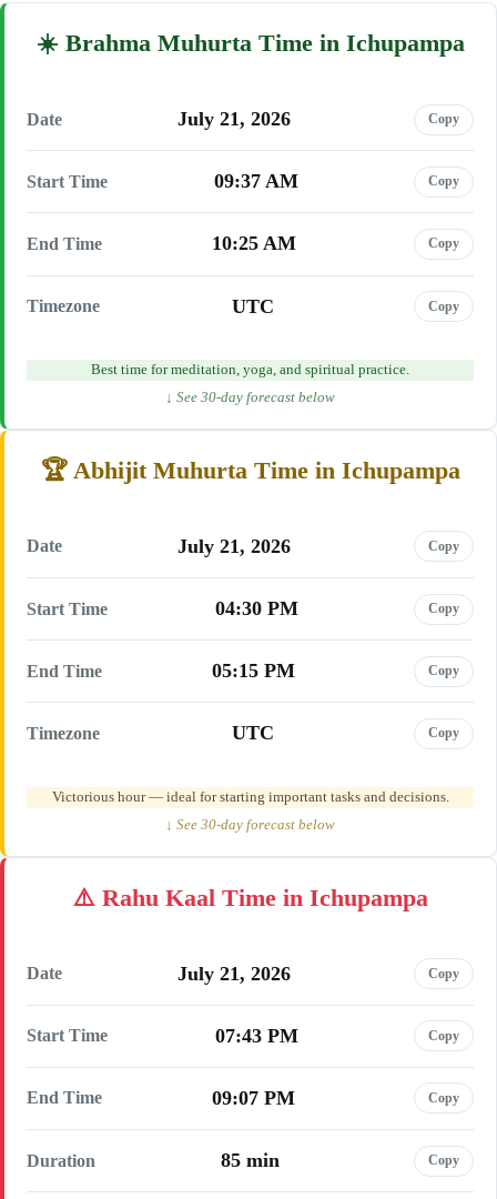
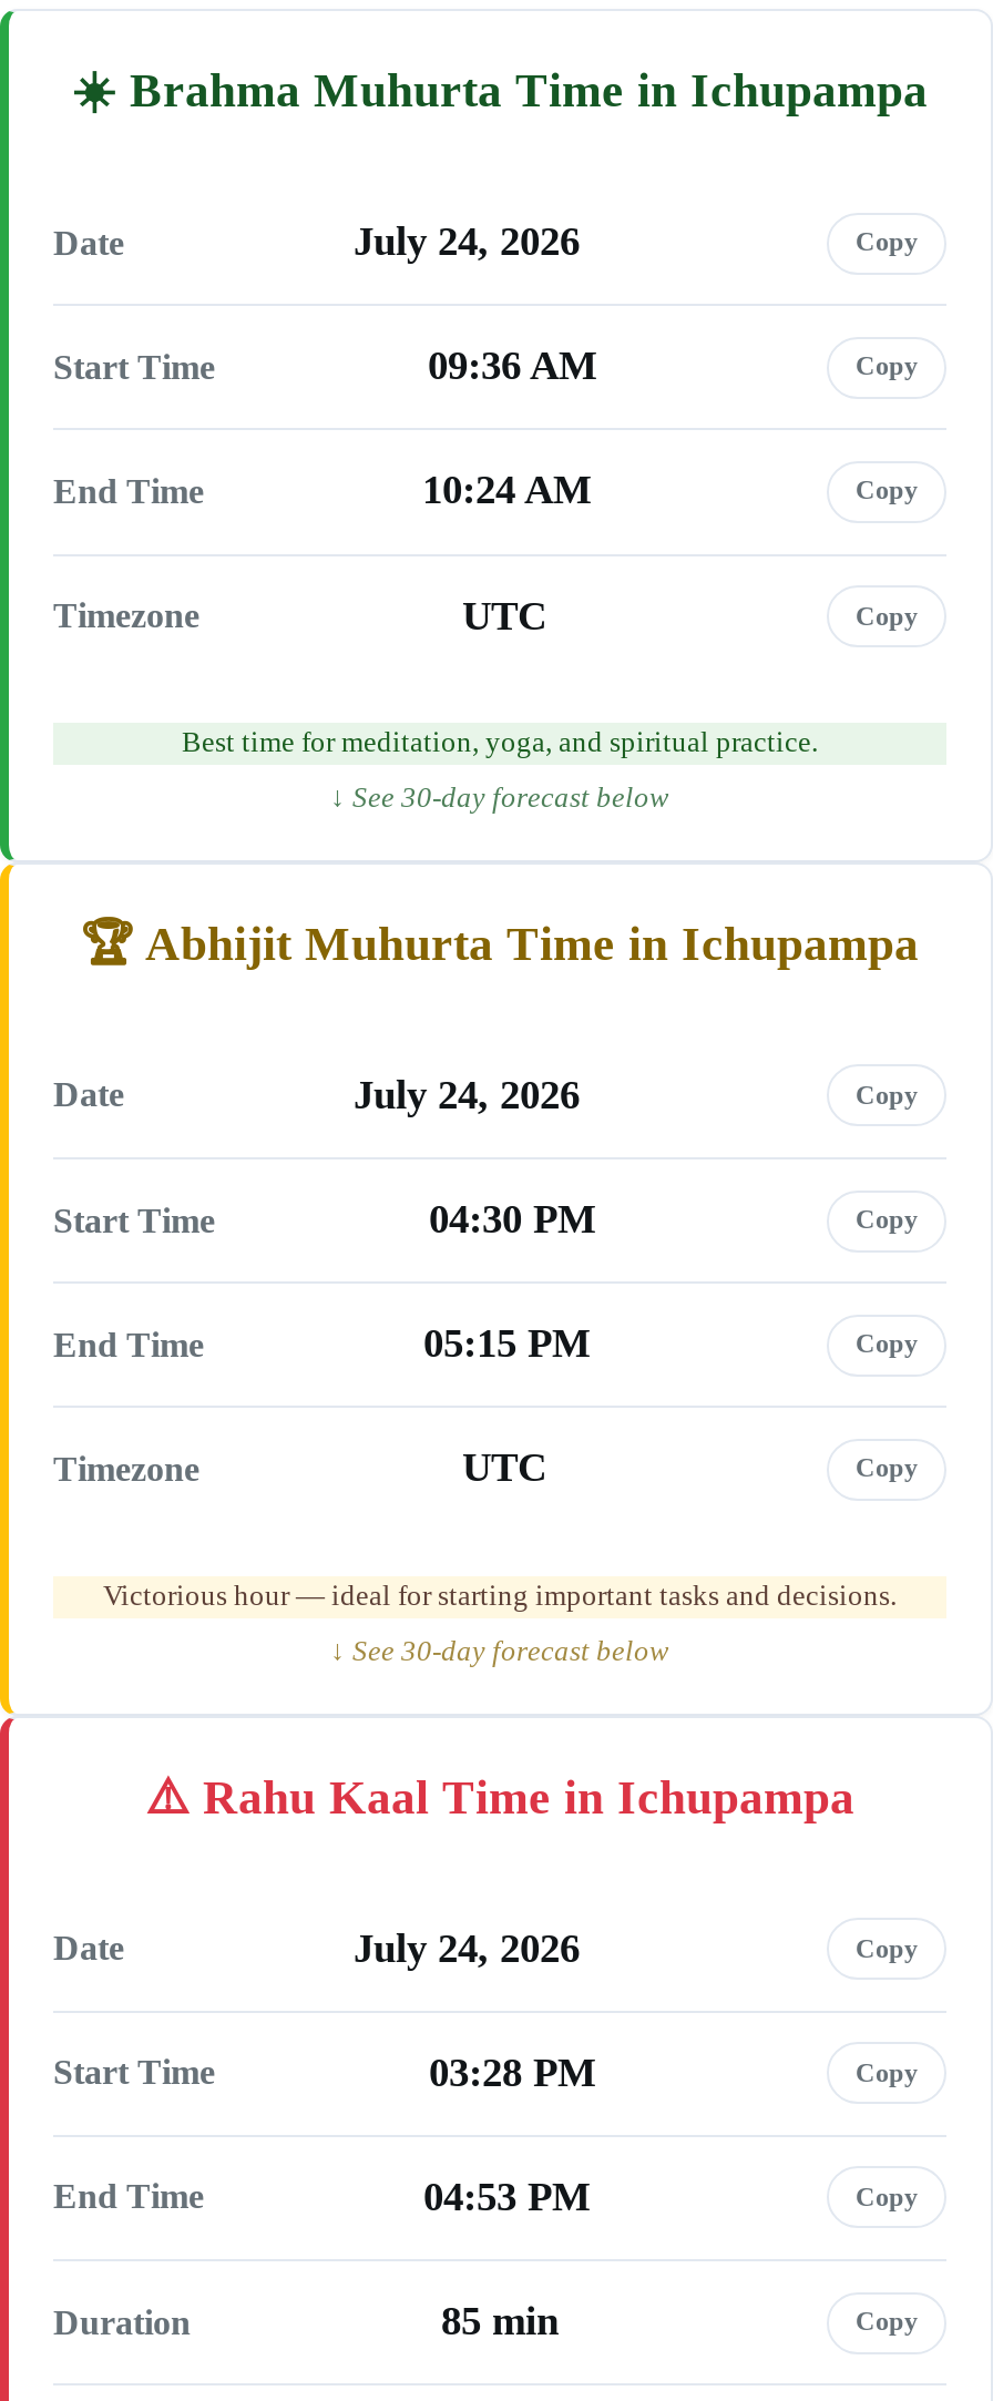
[177,108,290,130] July 21, 2026 -> [354,220,580,264] July 24, 2026
[214,170,298,192] 09:37 AM -> [428,344,596,389] 09:36 AM
[211,233,296,255] 10:25 AM -> [422,469,591,513] 10:24 AM
[177,535,290,557] July 21, 2026 -> [354,1073,580,1117] July 24, 2026
[177,962,290,984] July 21, 2026 -> [354,1926,580,1970] July 24, 2026
[215,1024,298,1047] 07:43 PM -> [429,2050,595,2095] 03:28 PM
[212,1087,295,1109] 09:07 PM -> [423,2175,590,2219] 04:53 PM

